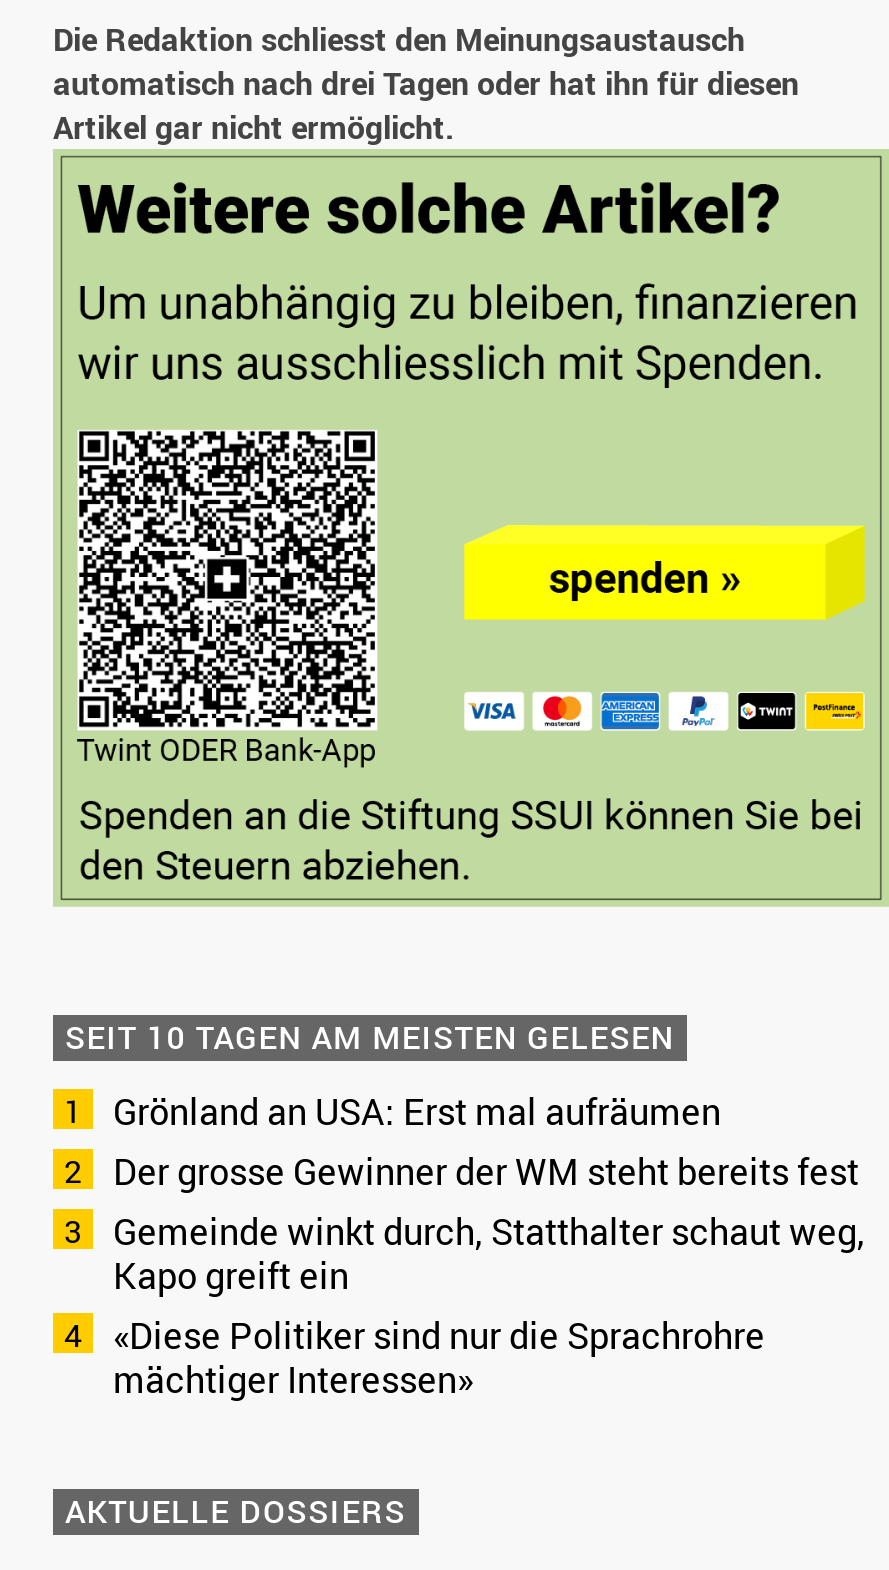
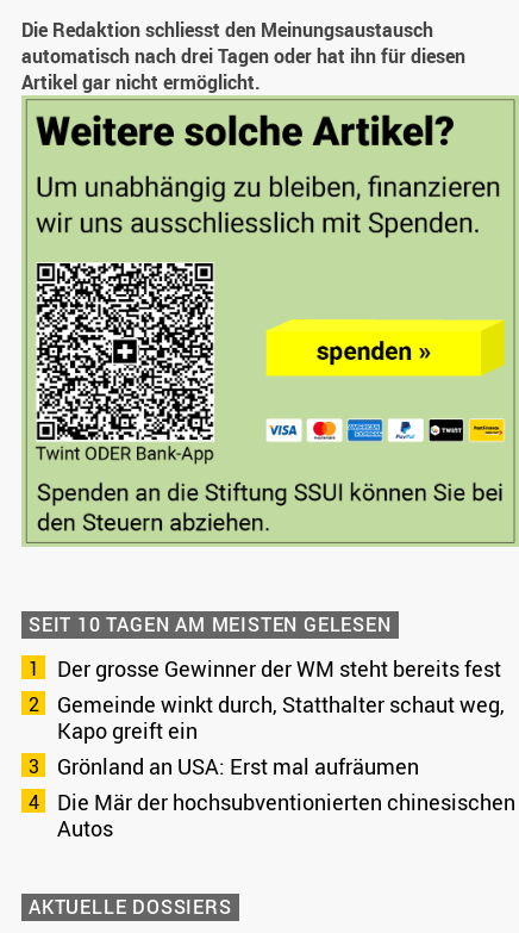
moved [113,1086,721,1134] -> [57,751,419,780]: Grönland an USA: Erst mal aufräumen
moved [113,1146,865,1298] -> [57,654,505,744]: Der grosse Gewinner der WM steht bereits fest | Gemeinde winkt durch, Statthalter schaut weg, | Kapo greift ein
[113,1310,765,1402] «Diese Politiker sind nur die Sprachrohre | mächtiger Interessen» -> [57,787,515,842] Die Mär der hochsubventionierten chinesischen | Autos

